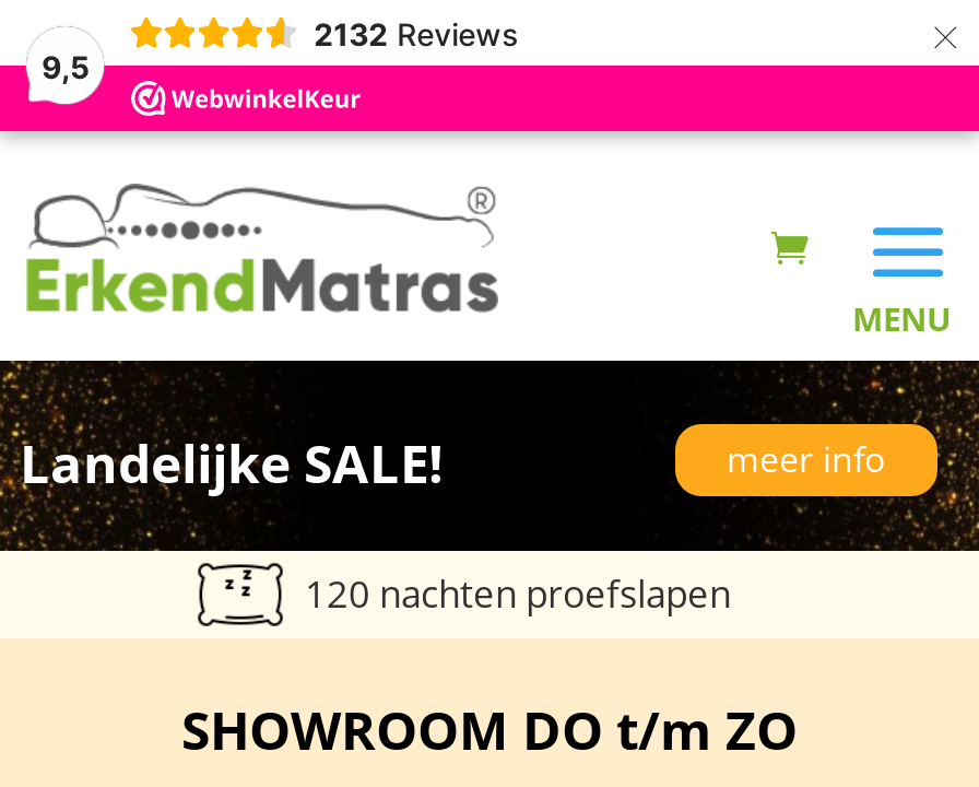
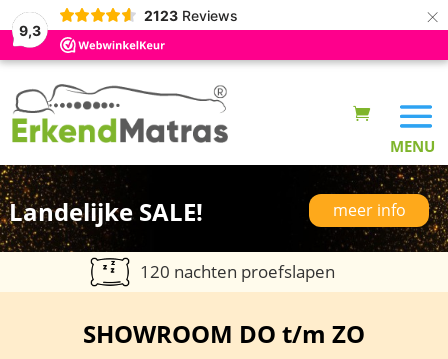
[314,14,519,51] 2132 Reviews -> [144,6,238,23] 2123 Reviews
[42,47,90,84] 9,5 -> [19,21,41,38] 9,3

